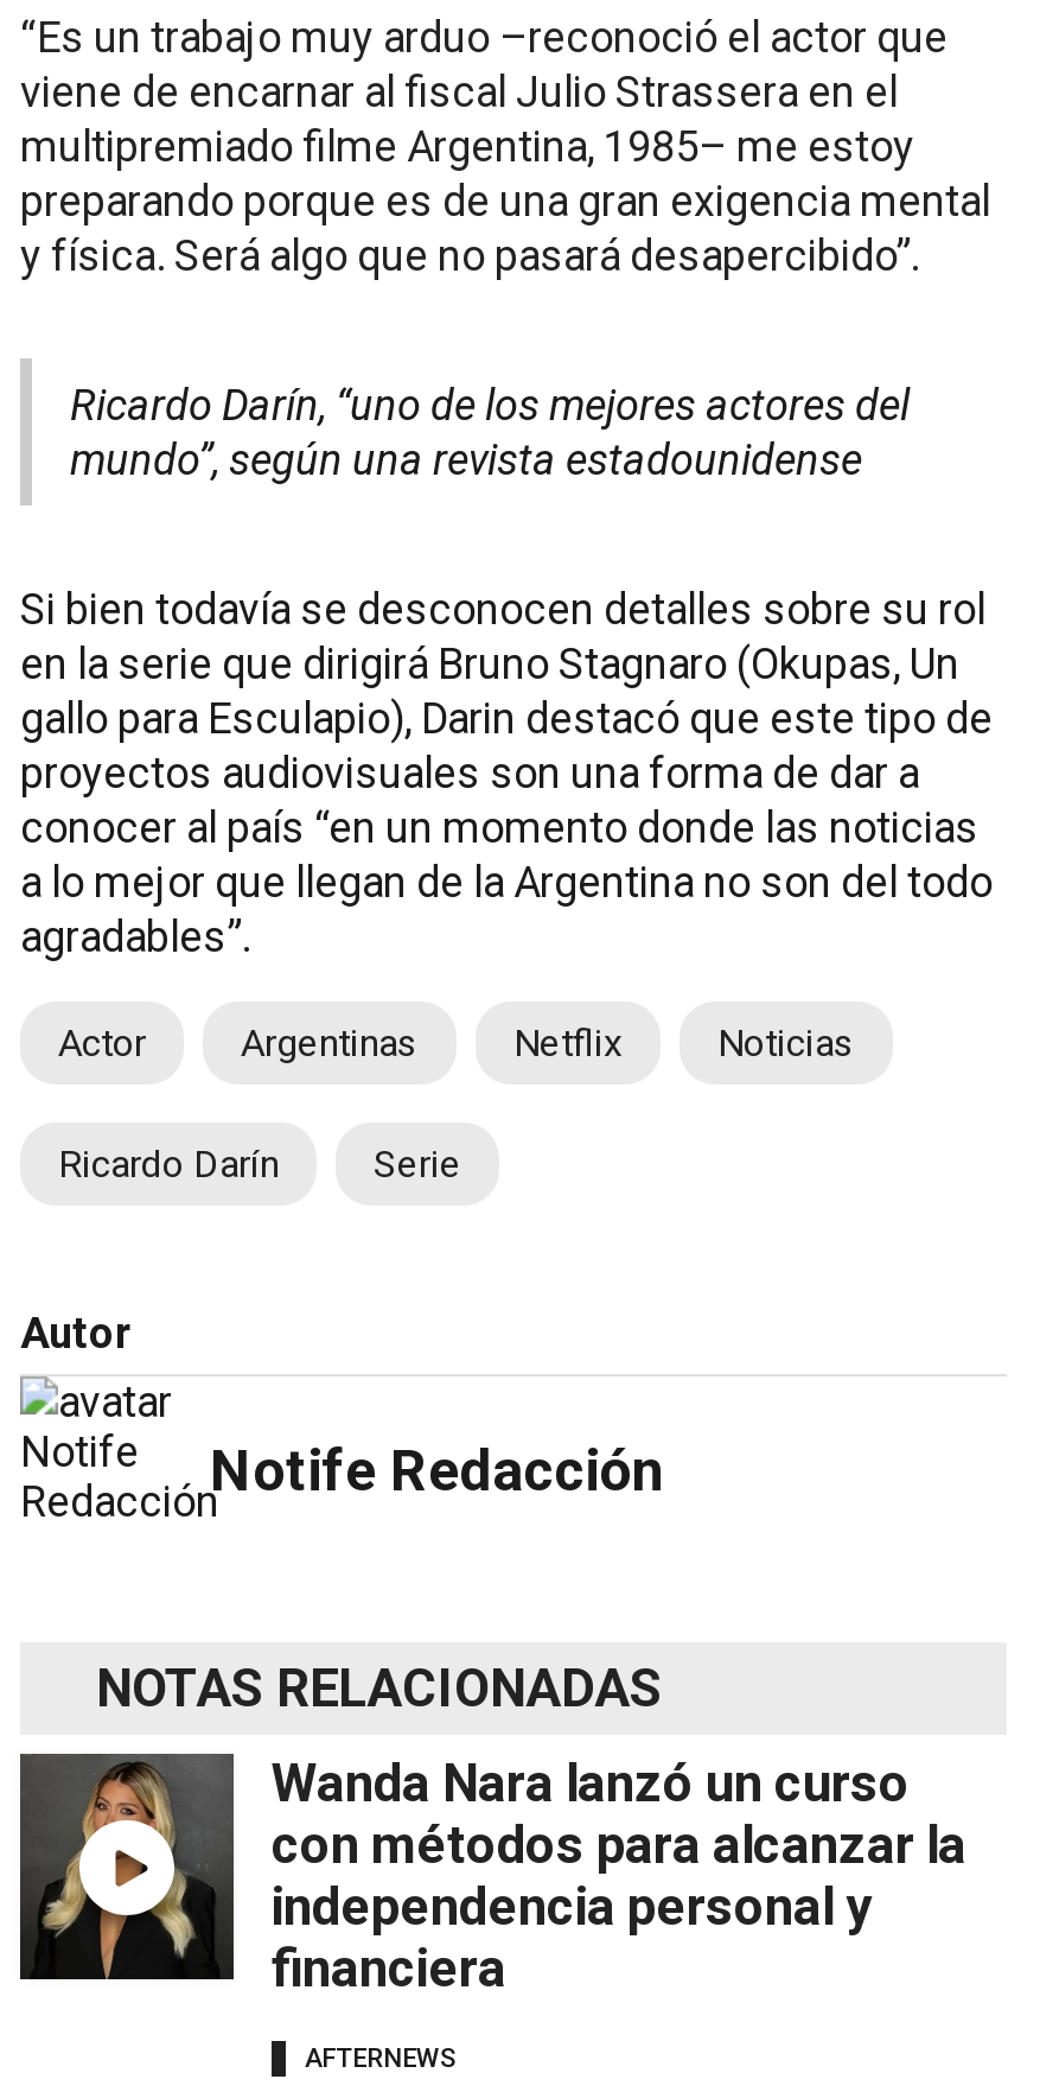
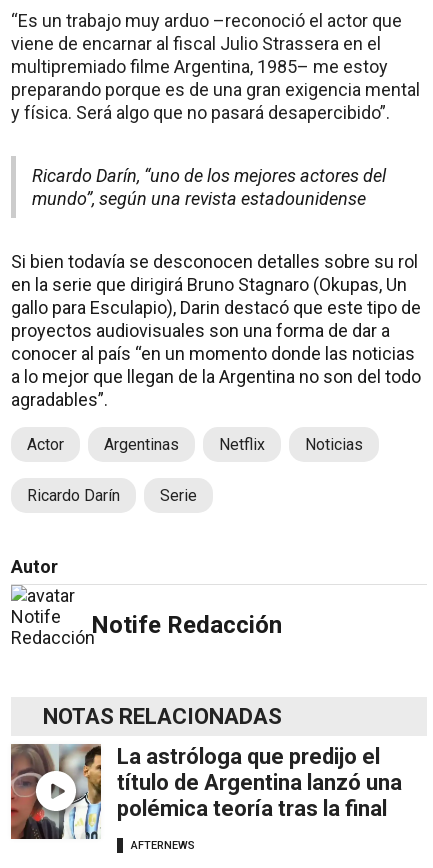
[18,1753,966,1999] [image] | Wanda Nara lanzó un curso | con métodos para alcanzar la | independencia personal y | financiera -> [10,744,402,840] [image] | La astróloga que predijo el | título de Argentina lanzó una | polémica teoría tras la final

